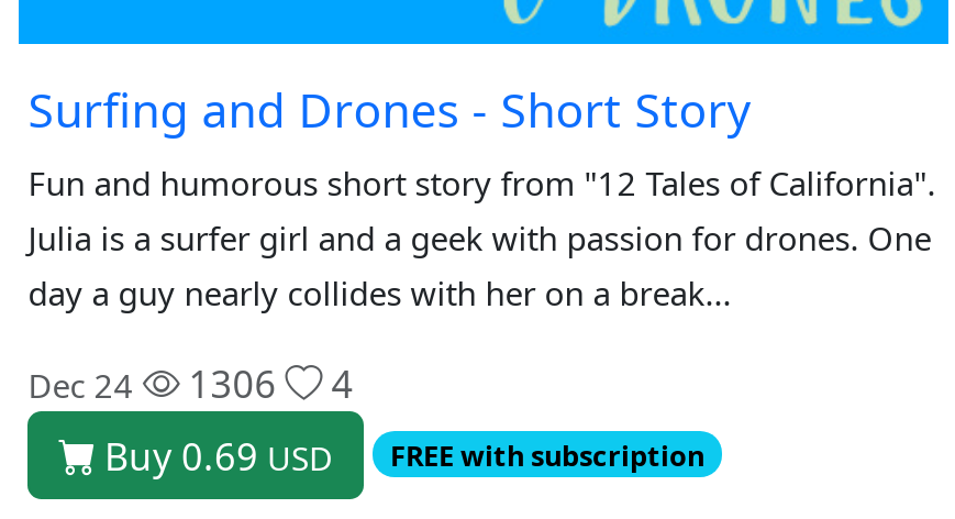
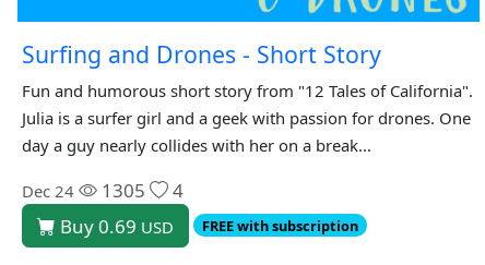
[28,359,353,410] Dec 24 1306 4 -> [22,178,184,203] Dec 24 1305 4

